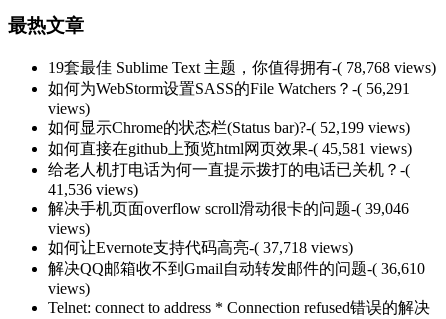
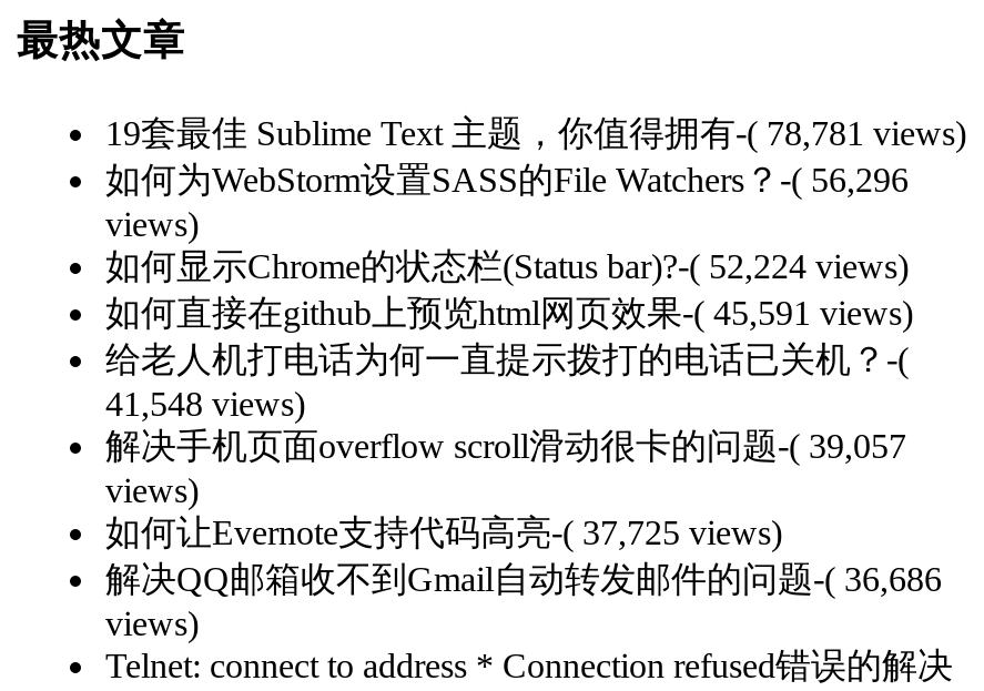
[48,59,436,76] 19套最佳 Sublime Text 主题，你值得拥有-( 78,768 views) -> [105,114,966,152] 19套最佳 Sublime Text 主题，你值得拥有-( 78,781 views)
[48,80,410,97] 如何为WebStorm设置SASS的File Watchers？-( 56,291 -> [105,161,909,198] 如何为WebStorm设置SASS的File Watchers？-( 56,296
[48,119,410,136] 如何显示Chrome的状态栏(Status bar)?-( 52,199 views) -> [105,247,909,285] 如何显示Chrome的状态栏(Status bar)?-( 52,224 views)
[48,140,412,157] 如何直接在github上预览html网页效果-( 45,581 views) -> [105,294,913,331] 如何直接在github上预览html网页效果-( 45,591 views)
[48,181,138,198] 41,536 views) -> [105,385,305,422] 41,548 views)
[48,200,409,217] 解决手机页面overflow scroll滑动很卡的问题-( 39,046 -> [105,427,906,465] 解决手机页面overflow scroll滑动很卡的问题-( 39,057
[48,239,353,256] 如何让Evernote支持代码高亮-( 37,718 views) -> [105,513,782,551] 如何让Evernote支持代码高亮-( 37,725 views)
[48,260,425,277] 解决QQ邮箱收不到Gmail自动转发邮件的问题-( 36,610 -> [105,560,942,598] 解决QQ邮箱收不到Gmail自动转发邮件的问题-( 36,686

